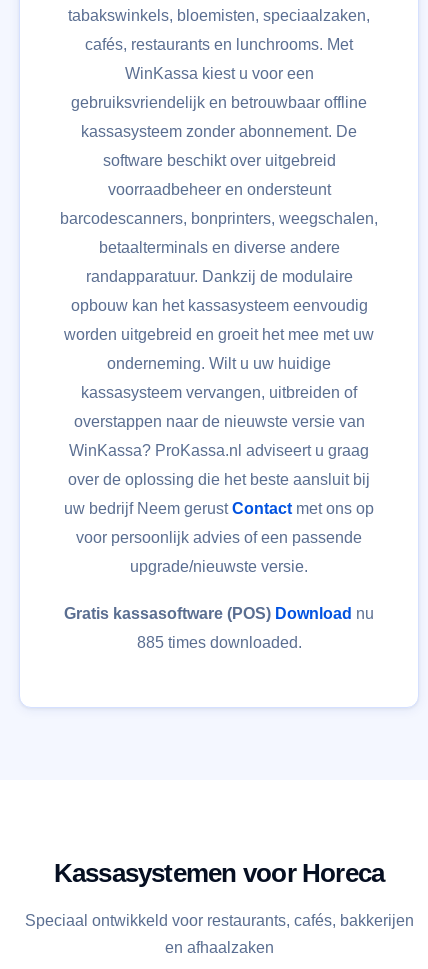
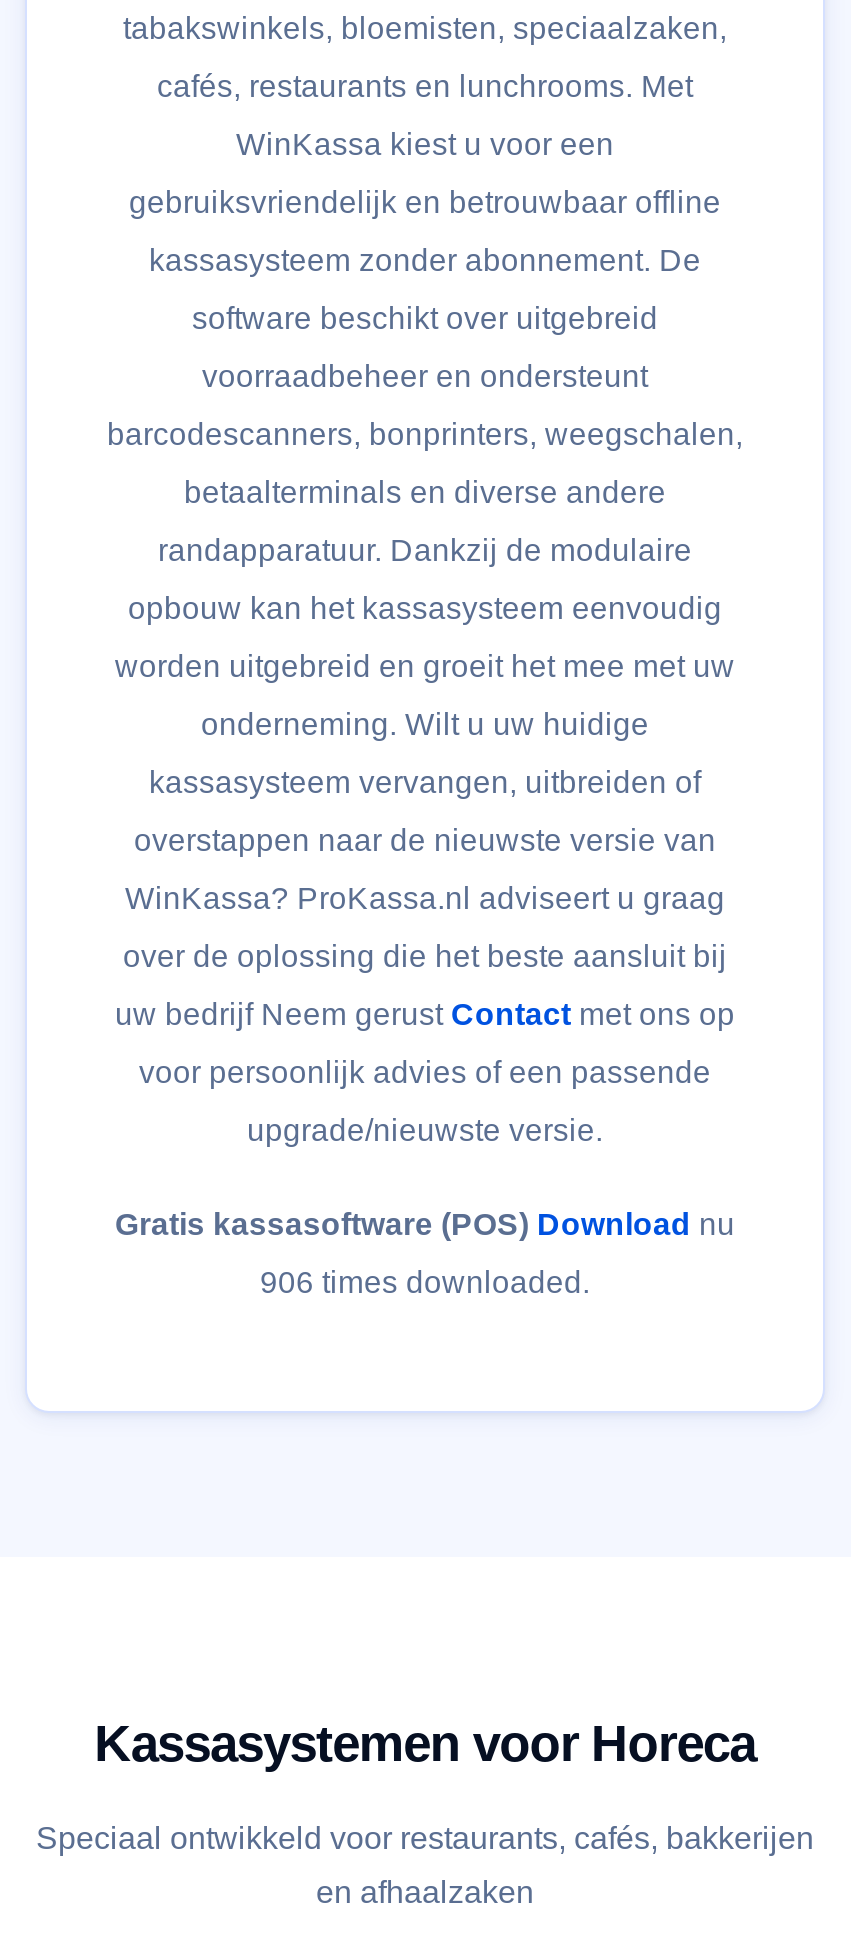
[136,634,301,651] 885 times downloaded. -> [260,1265,590,1299] 906 times downloaded.

